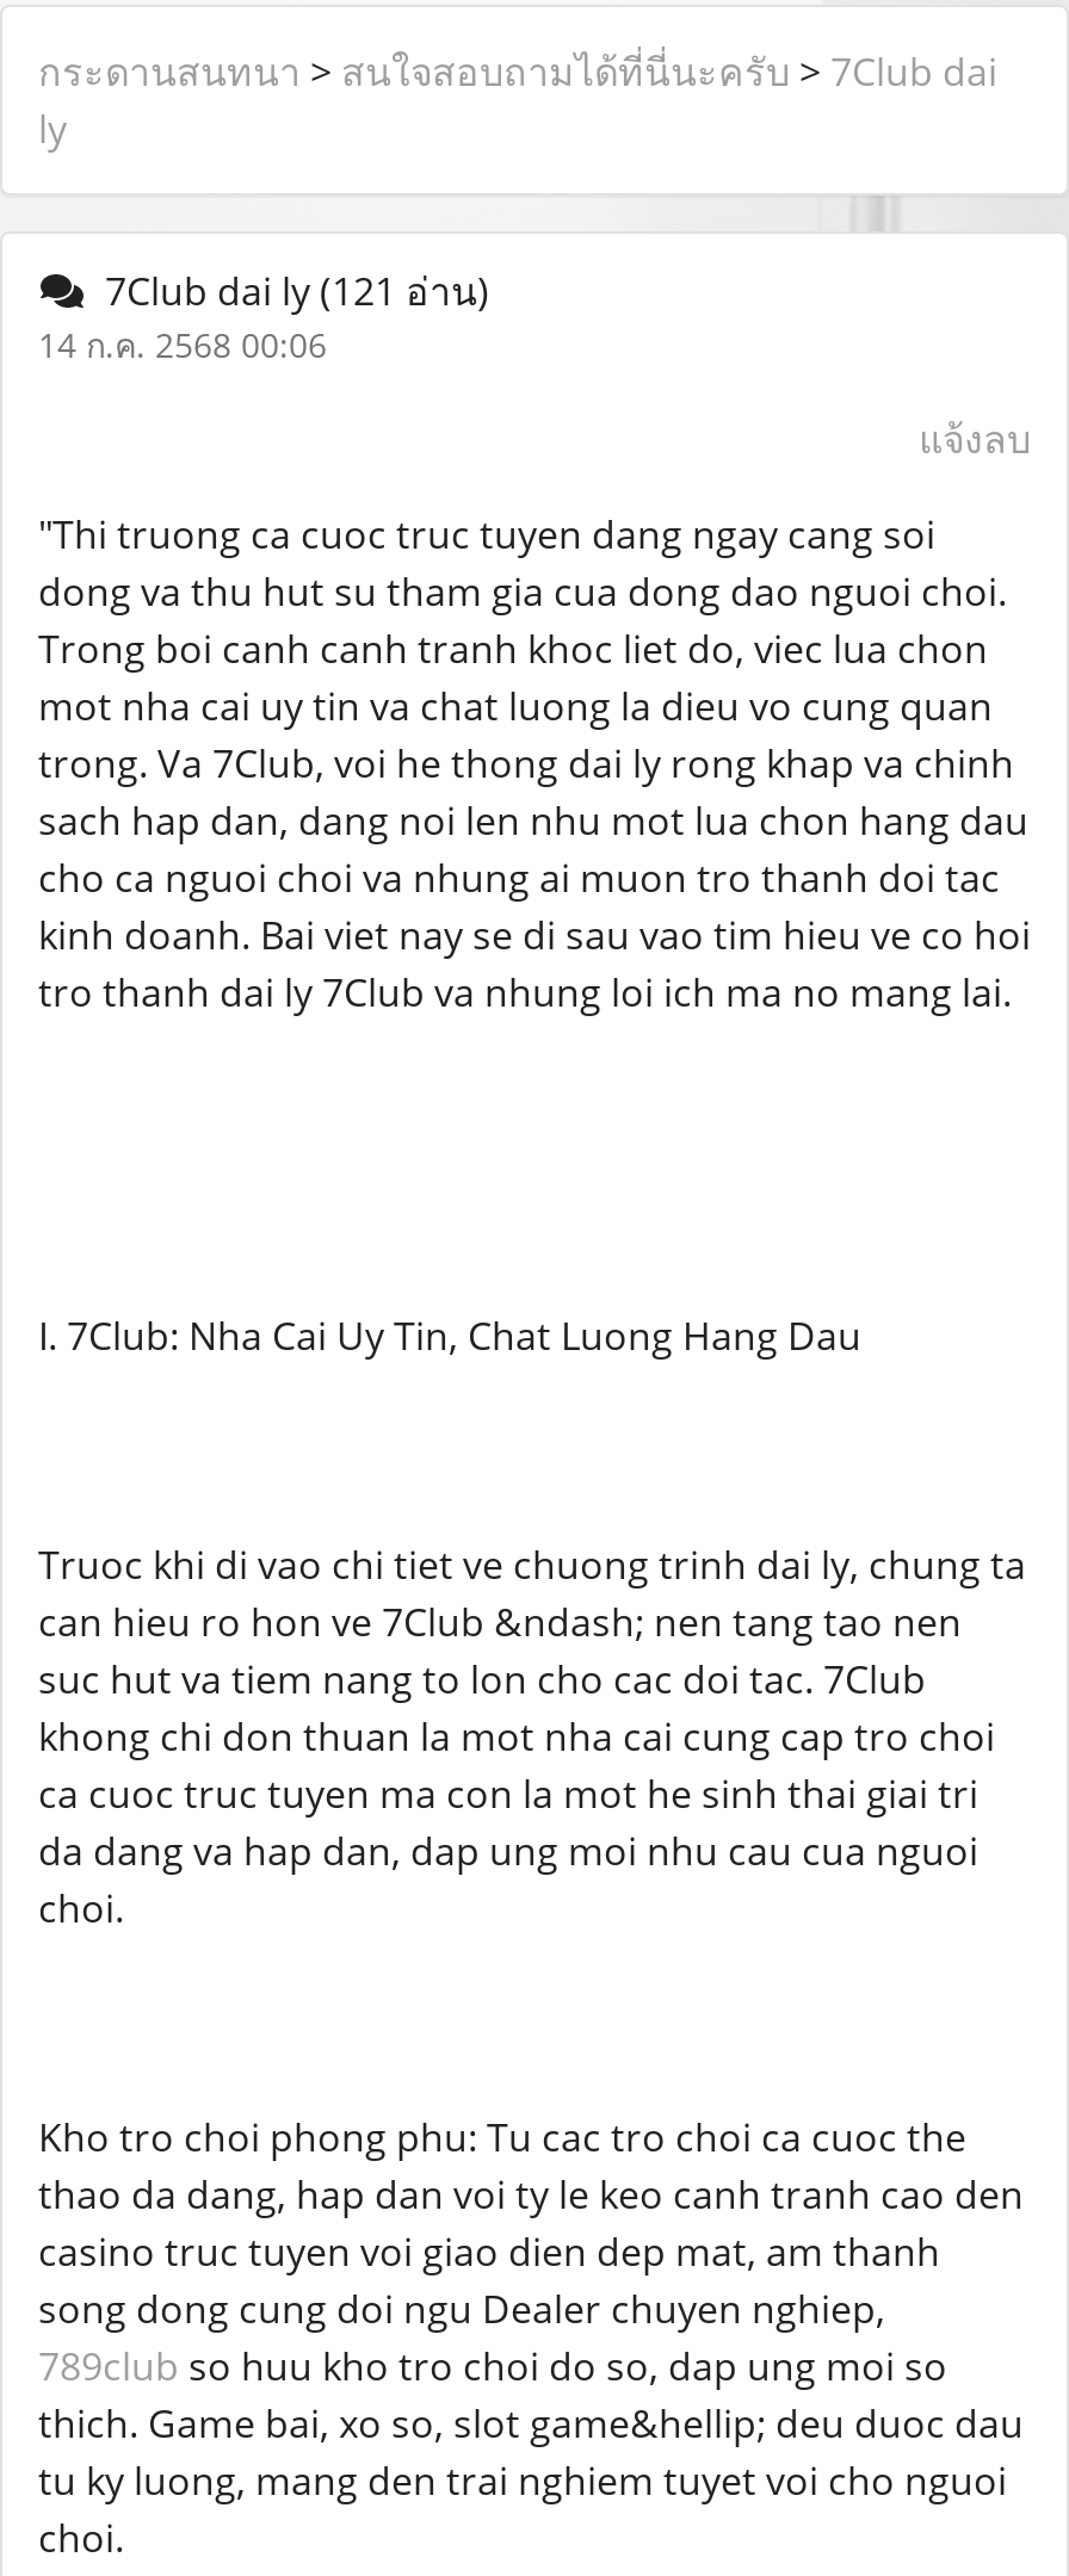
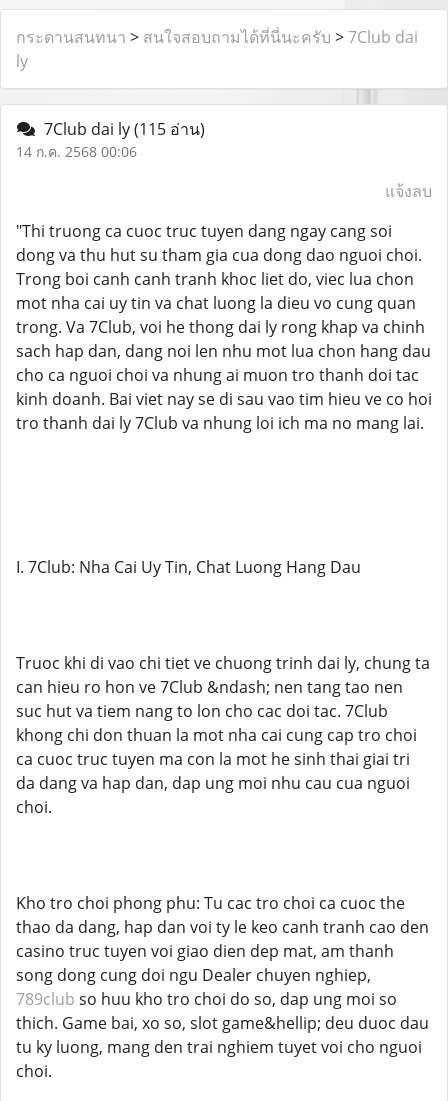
[86,265,489,318] 7Club dai ly (121 อ่าน) -> [36,118,205,140] 7Club dai ly (115 อ่าน)

